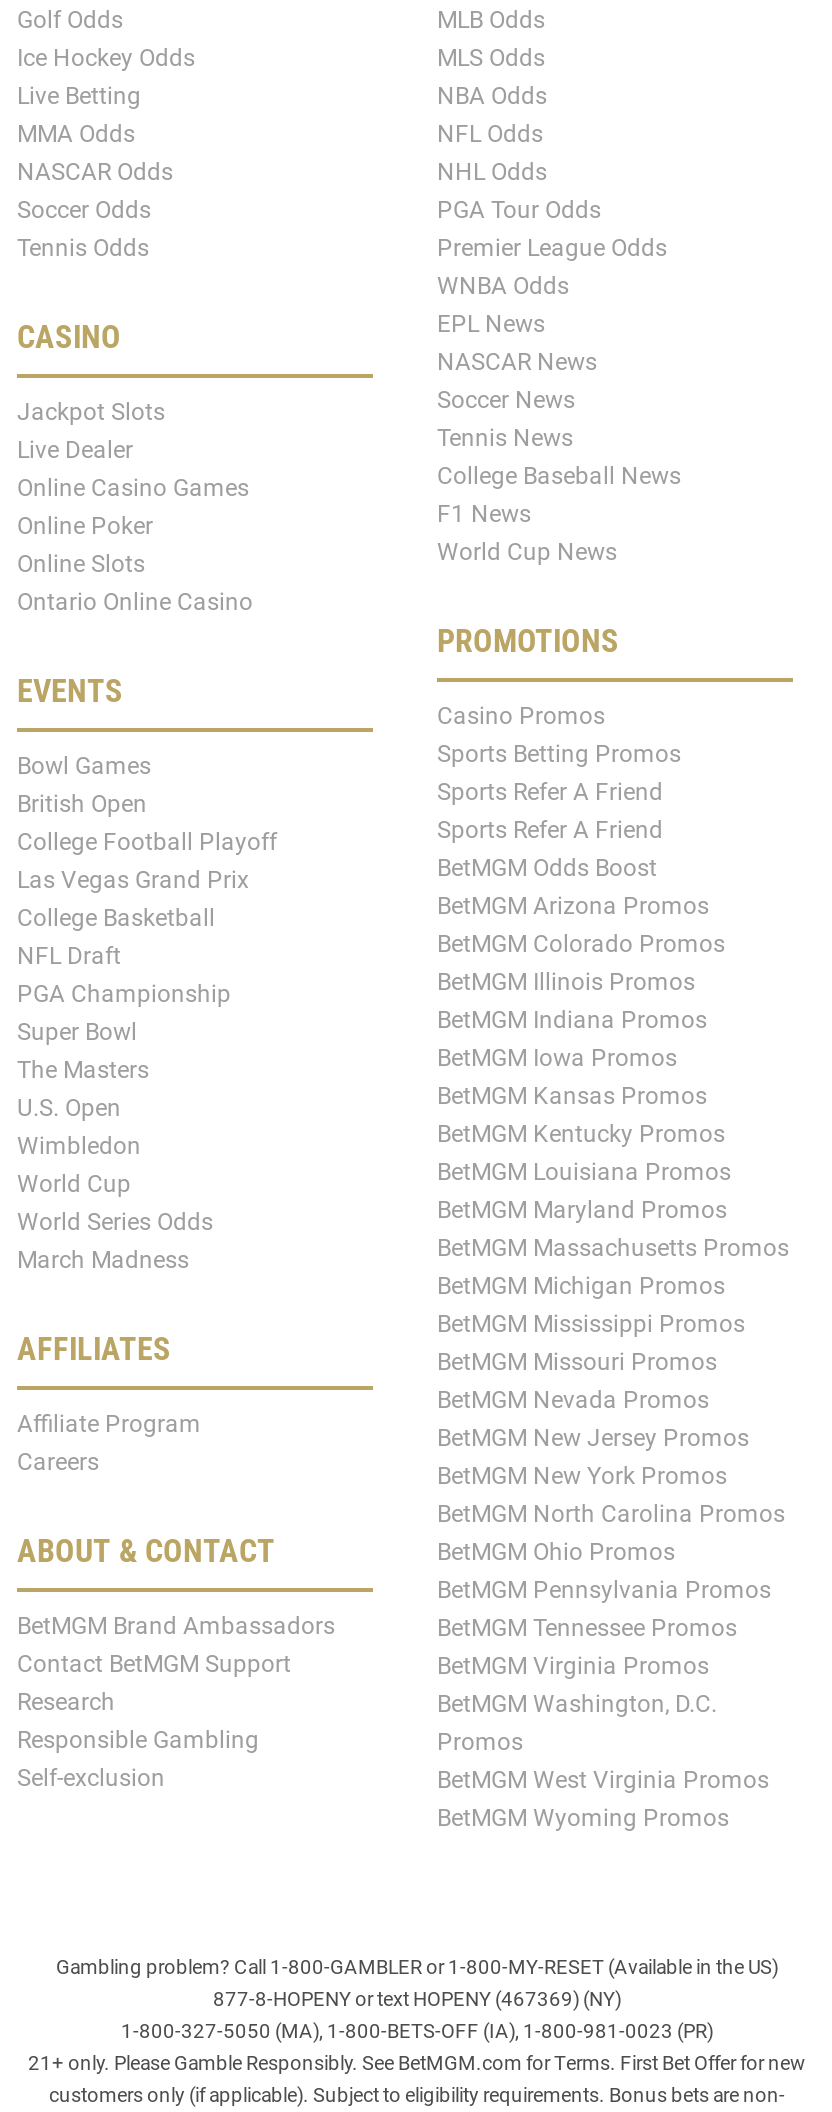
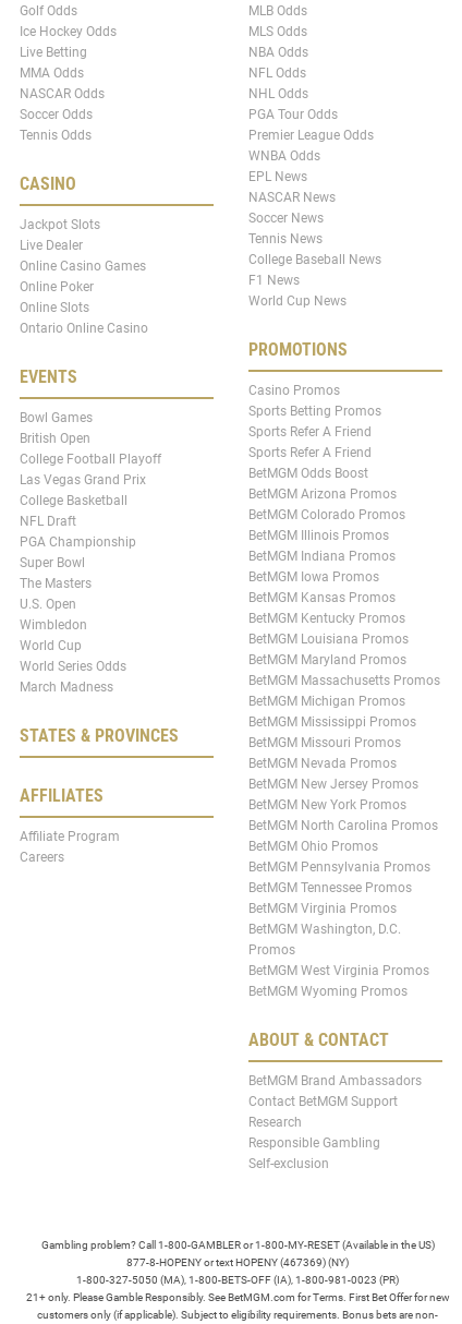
none -> [20,725,179,746] STATES & PROVINCES
moved [17,1531,335,1791] -> [248,1029,422,1171]: ABOUT & CONTACT | BetMGM Brand Ambassadors | Contact BetMGM Support | Research | Responsible Gambling | Self-exclusion

